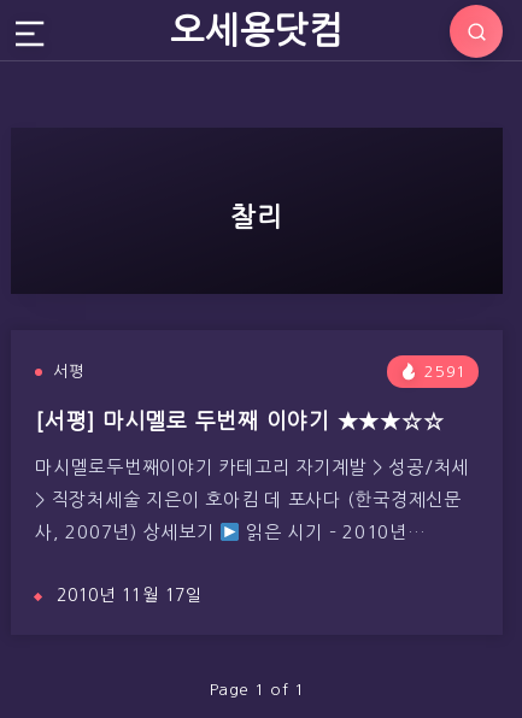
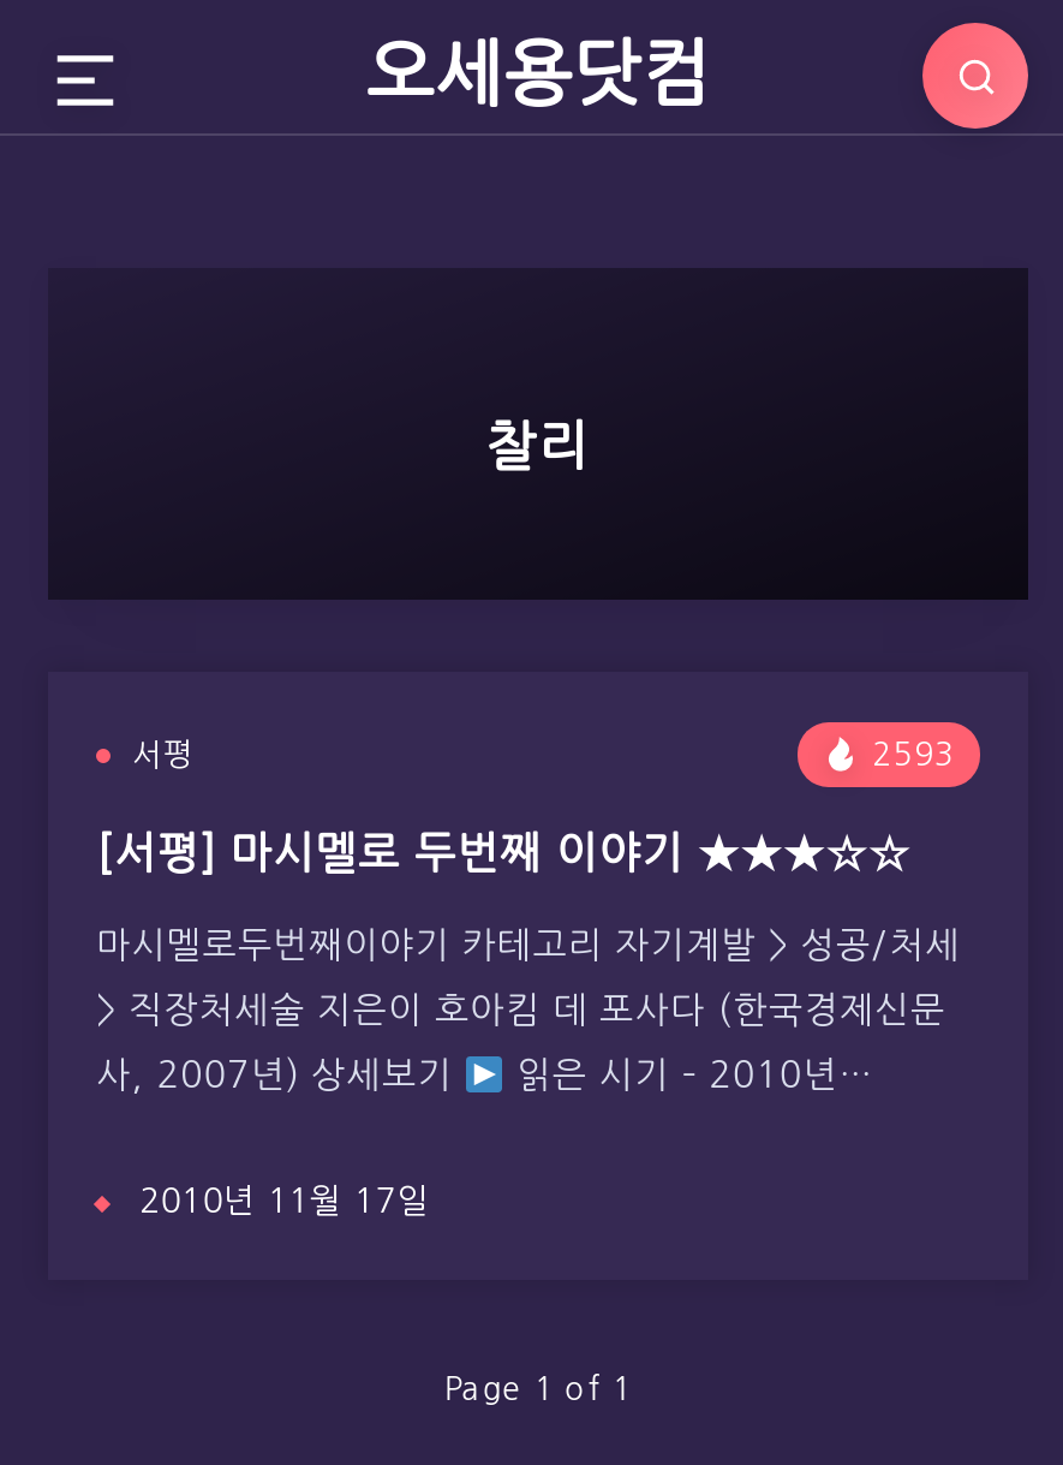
[419,364,467,379] 2591 -> [860,739,956,770] 2593

